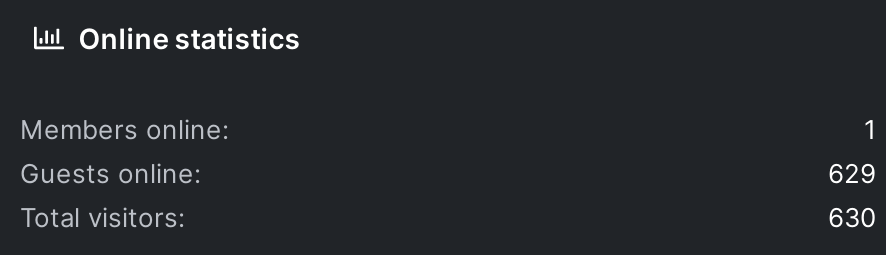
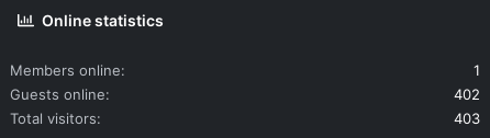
[828,157,876,189] 629 -> [454,85,480,103] 402
[828,201,876,233] 630 -> [454,110,480,127] 403

